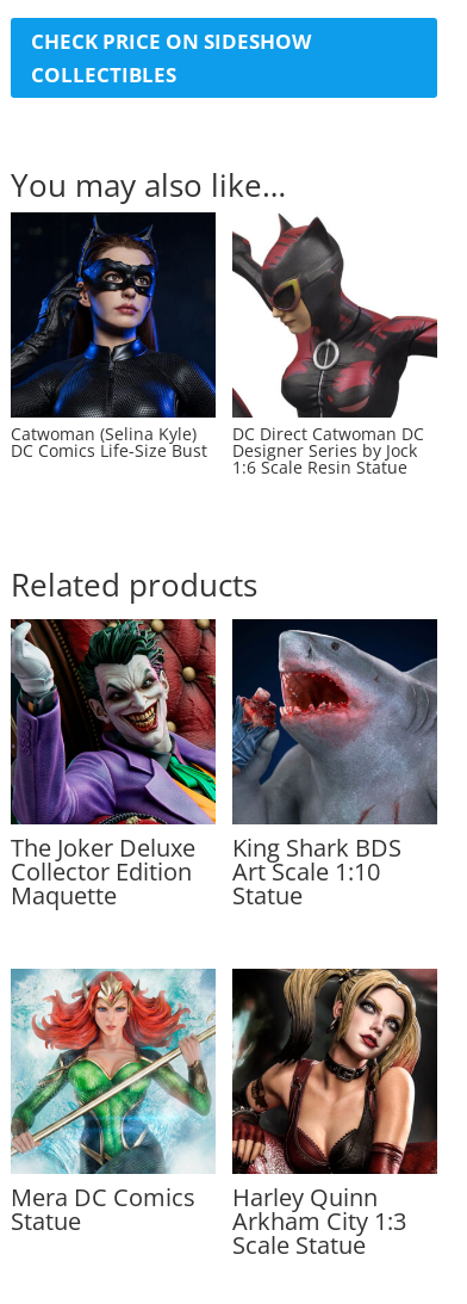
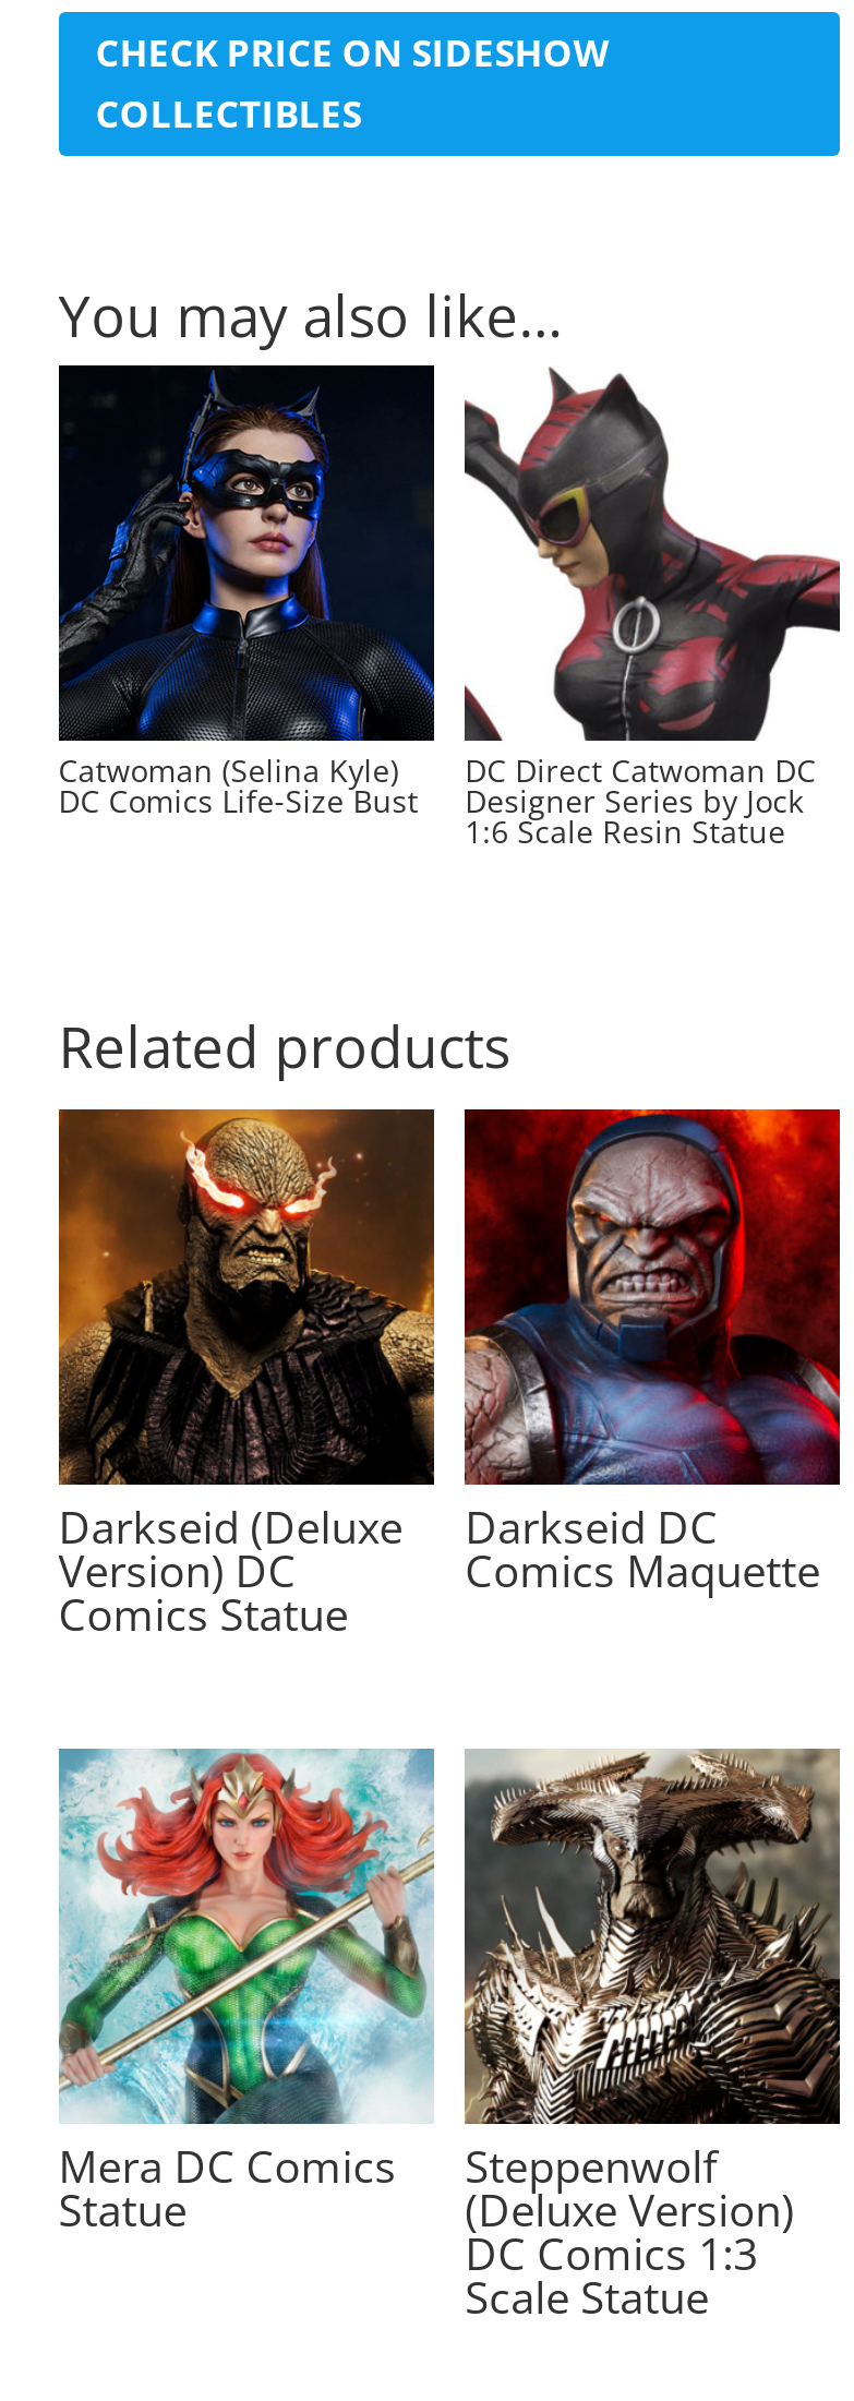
[10,618,217,911] [image] | The Joker Deluxe | Collector Edition | Maquette -> [57,1107,436,1644] [image] | Darkseid (Deluxe | Version) DC | Comics Statue
[231,618,438,911] [image] | King Shark BDS | Art Scale 1:10 | Statue -> [462,1107,842,1600] [image] | Darkseid DC | Comics Maquette
[231,968,438,1237] [image] | Harley Quinn | Arkham City 1:3 -> [462,1749,842,2283] [image] | Steppenwolf | (Deluxe Version) | DC Comics 1:3

